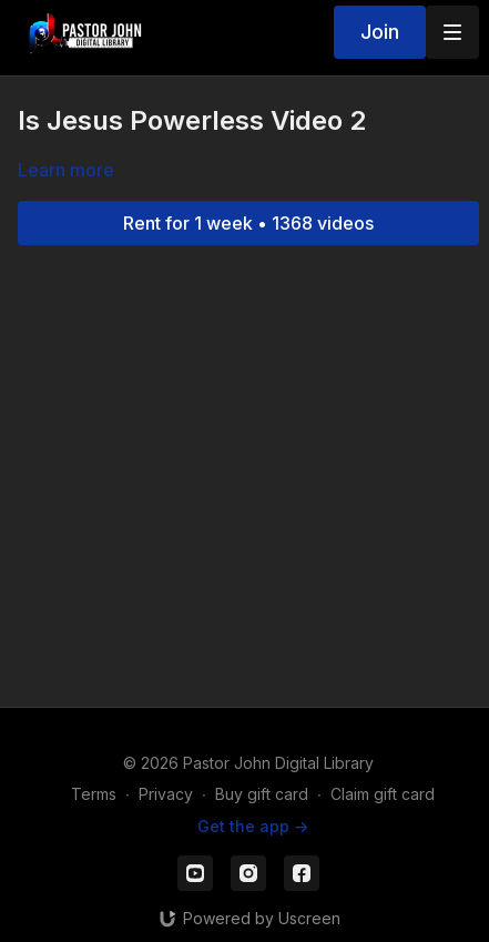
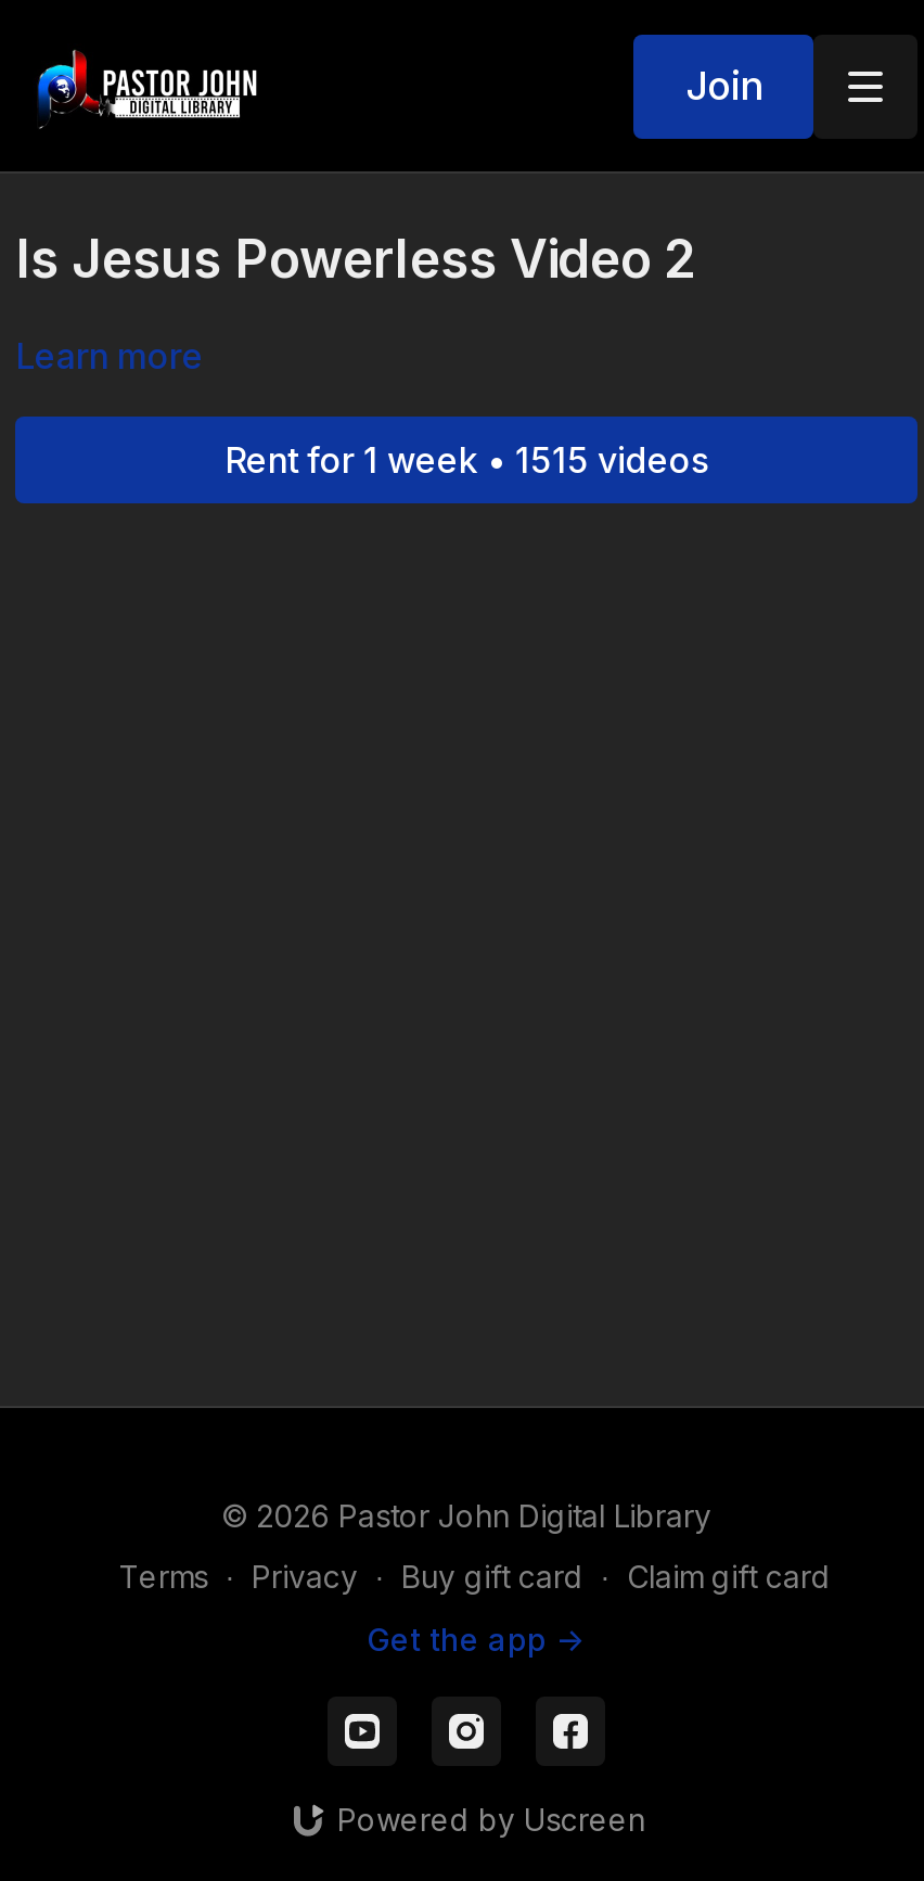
[123,212,374,234] Rent for 1 week • 1368 videos -> [224,438,708,482] Rent for 1 week • 1515 videos

